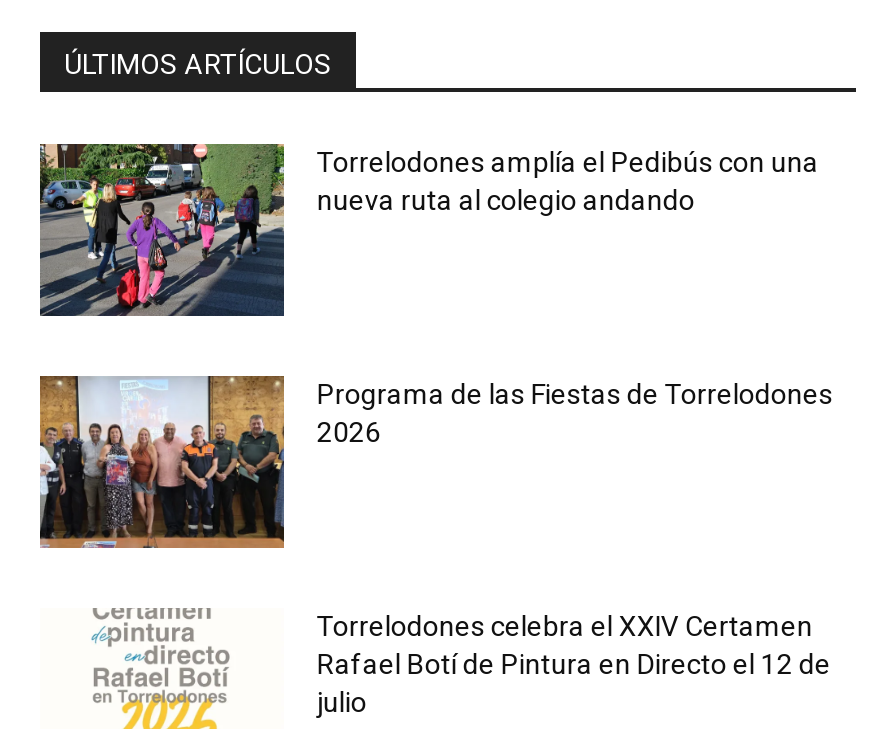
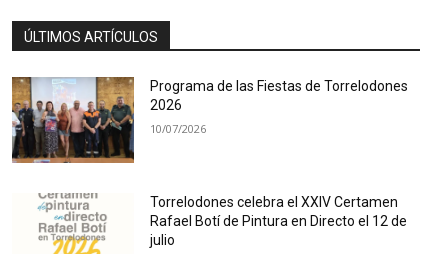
[38,142,819,318] [image] | Torrelodones amplía el Pedibús con una | nueva ruta al colegio andando -> none
none -> [150,121,206,136] 10/07/2026

